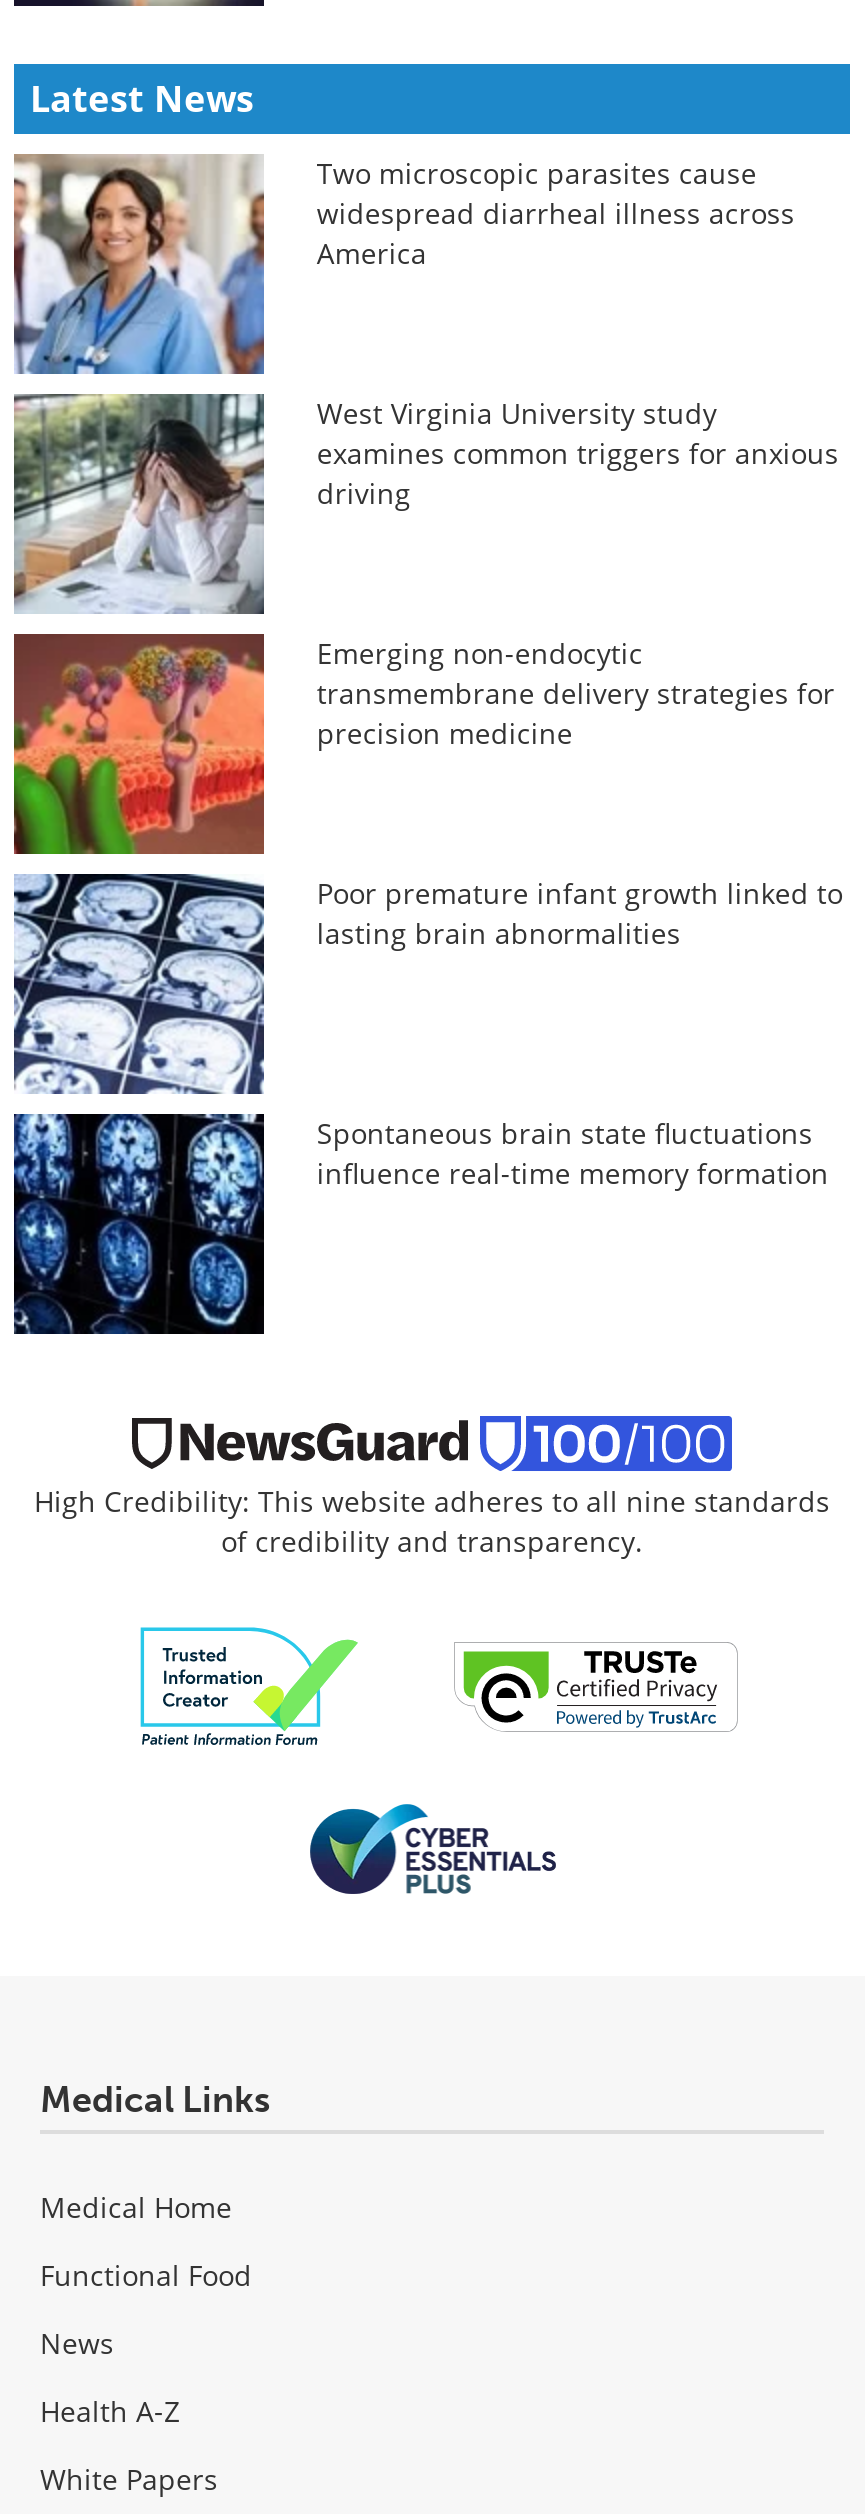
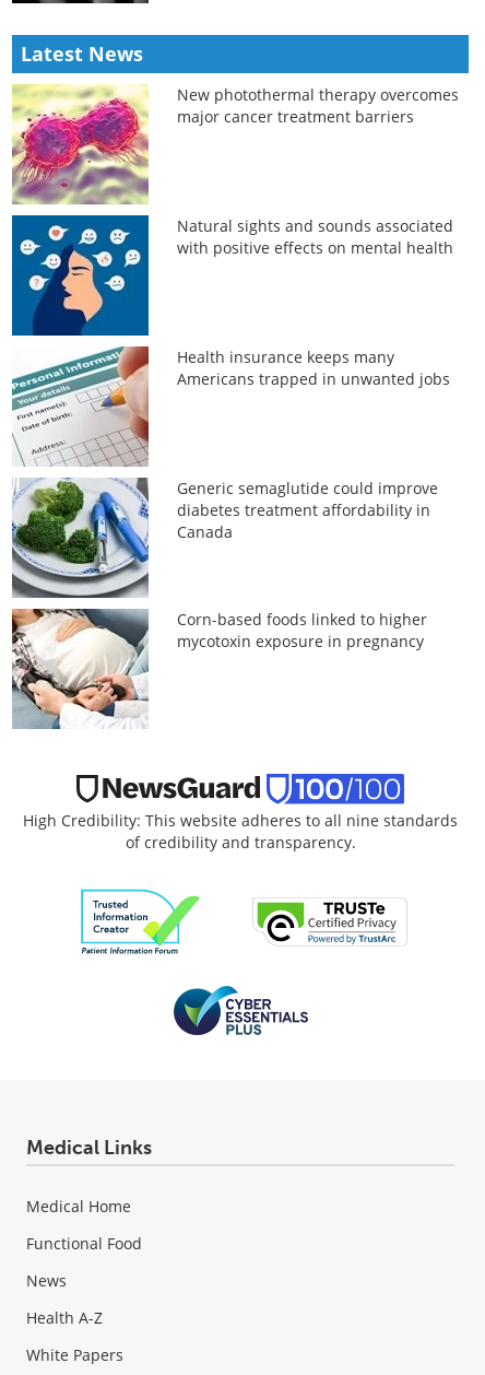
[12,152,795,376] [image] | Two microscopic parasites cause | widespread diarrheal illness across | America -> [12,84,459,205] [image] | New photothermal therapy overcomes | major cancer treatment barriers
[12,392,839,616] [image] | West Virginia University study | examines common triggers for anxious | driving -> [11,214,454,337] [image] | Natural sights and sounds associated | with positive effects on mental health
[12,632,835,856] [image] | Emerging non-endocytic | transmembrane delivery strategies for | precision medicine -> [11,345,450,467] [image] | Health insurance keeps many | Americans trapped in unwanted jobs
[12,872,843,1096] [image] | Poor premature infant growth linked to | lasting brain abnormalities -> [12,477,438,599] [image] | Generic semaglutide could improve | diabetes treatment affordability in | Canada
[12,1112,829,1336] [image] | Spontaneous brain state fluctuations | influence real-time memory formation -> [11,608,427,730] [image] | Corn-based foods linked to higher | mycotoxin exposure in pregnancy

